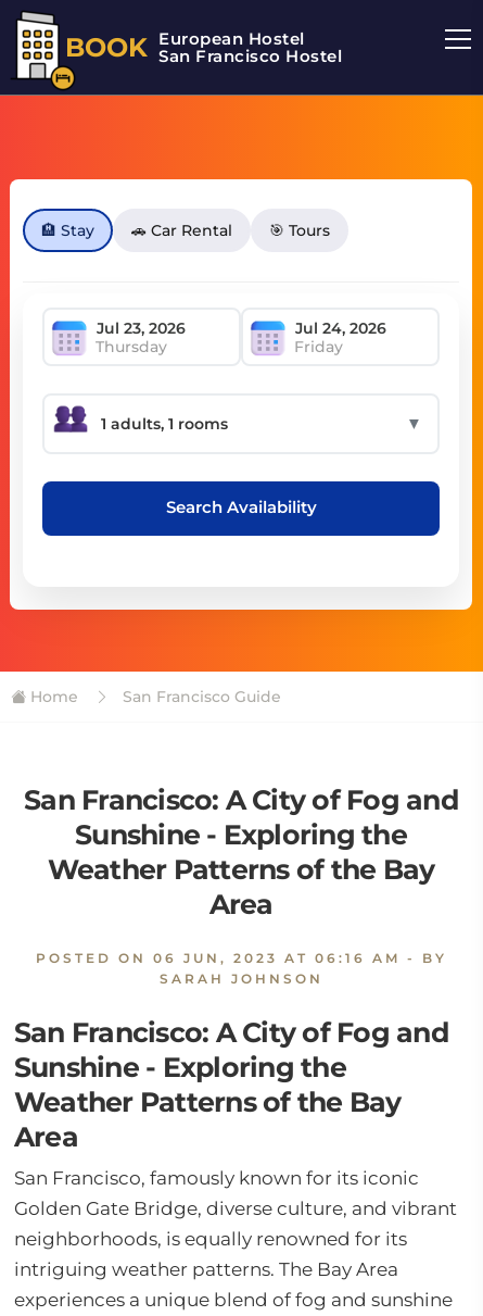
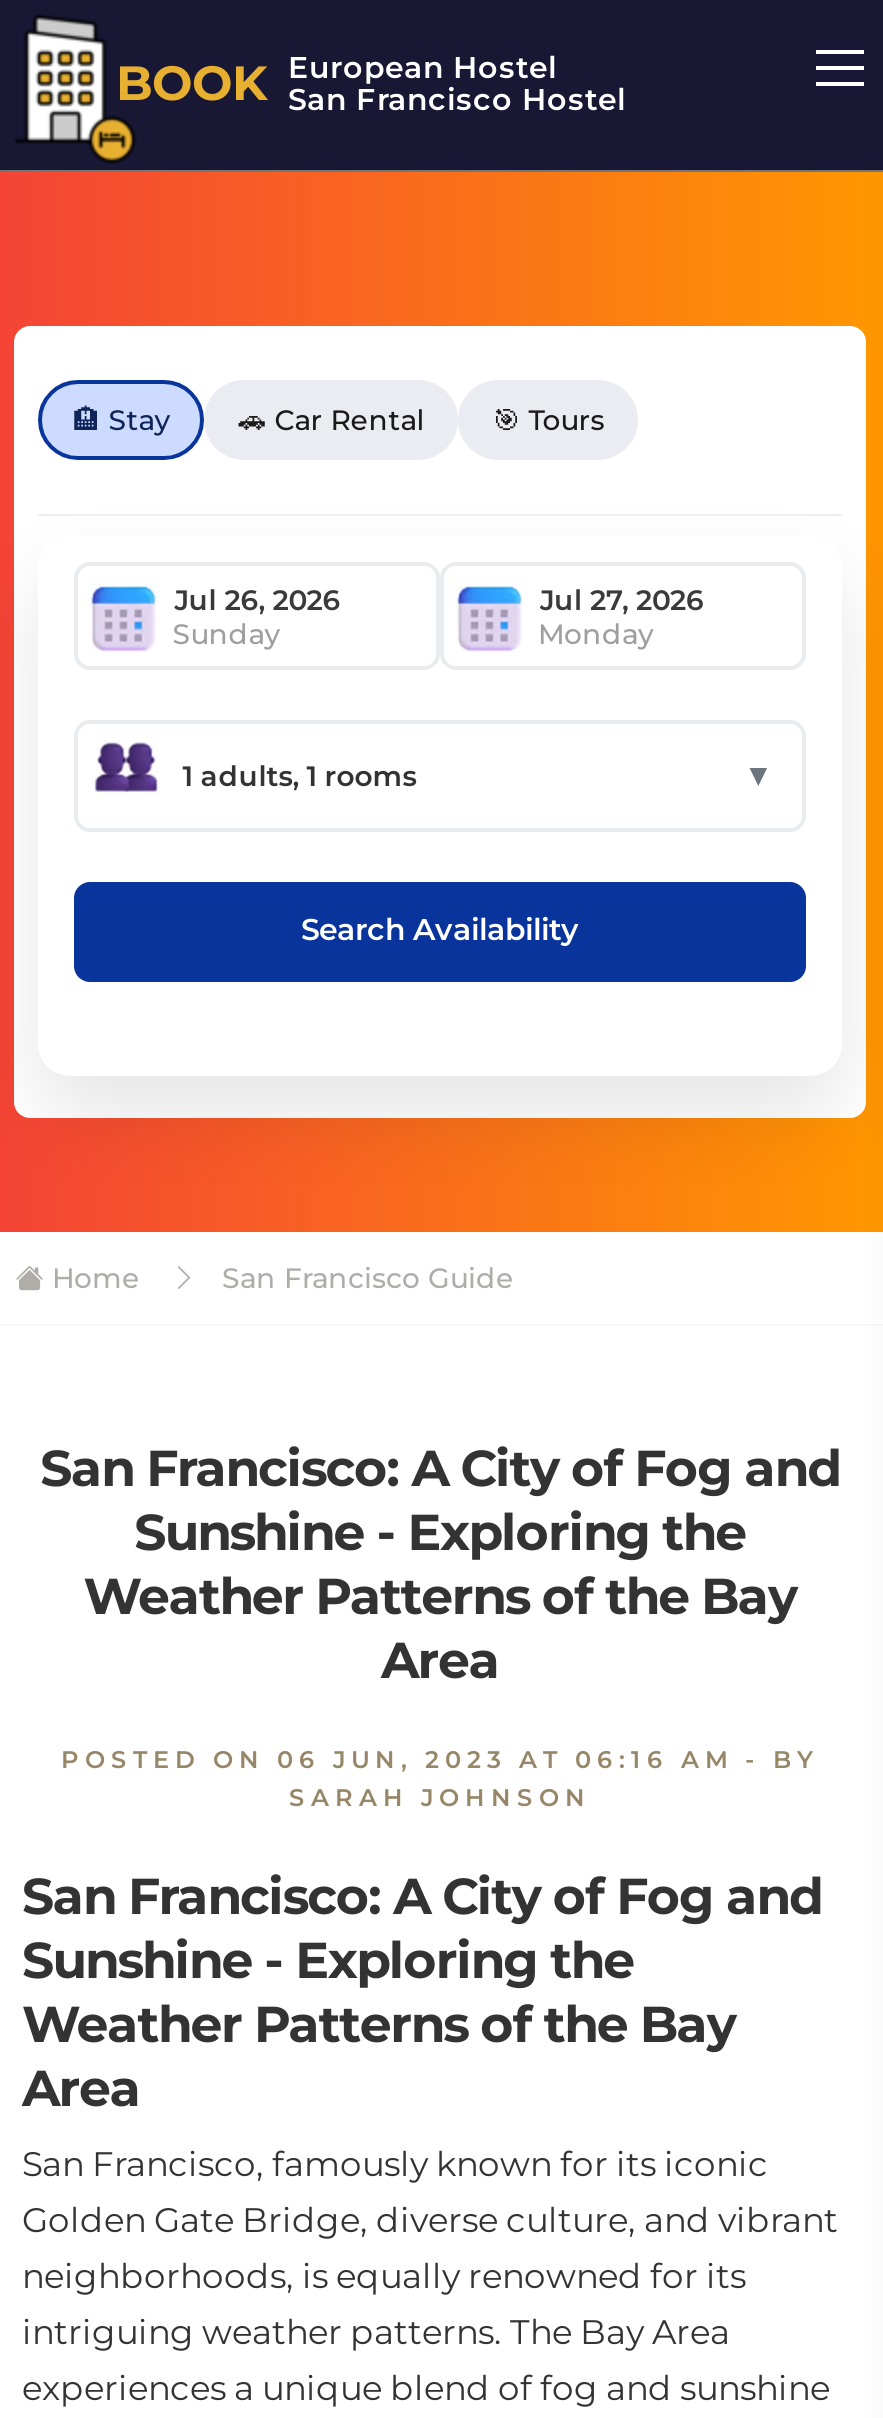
[96,337,343,356] Thursday | Friday -> [172,616,654,652] Sunday | Monday

